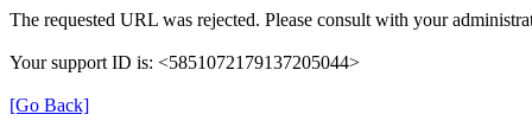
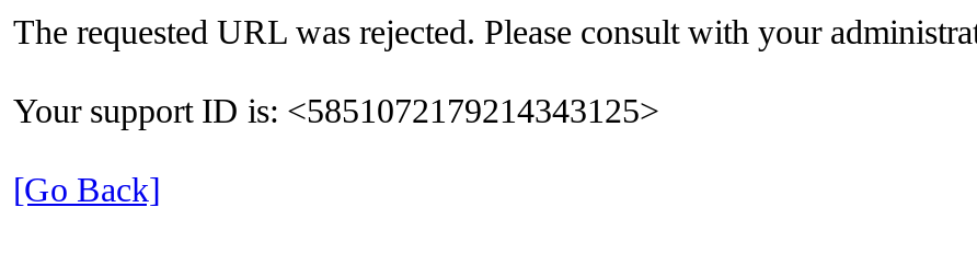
[9,52,360,72] Your support ID is: <5851072179137205044> -> [13,92,659,129] Your support ID is: <5851072179214343125>

